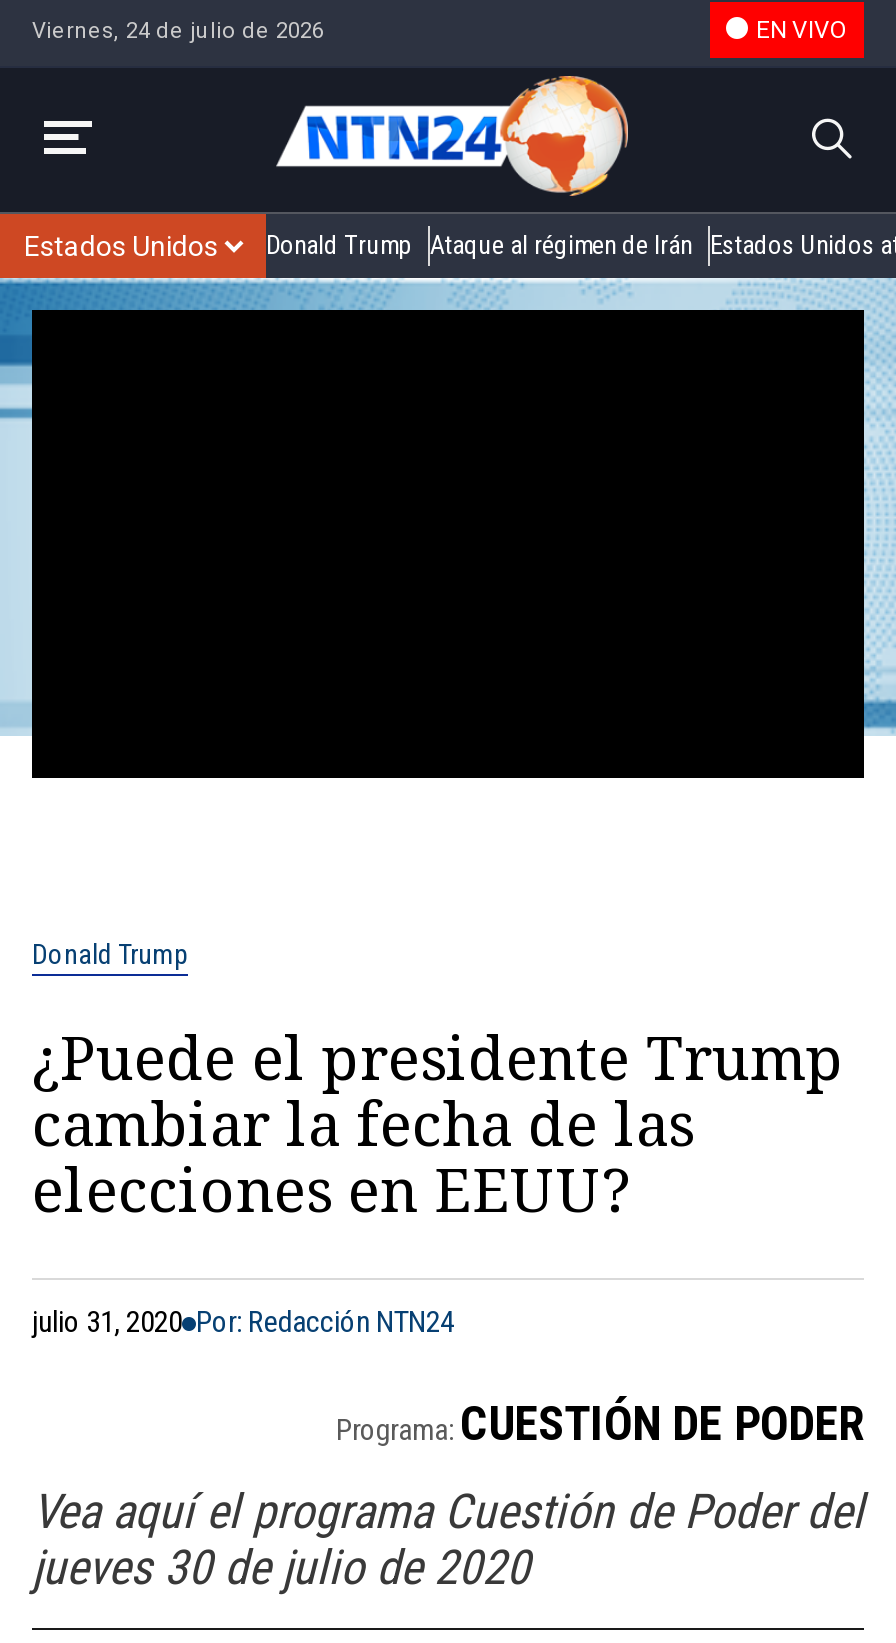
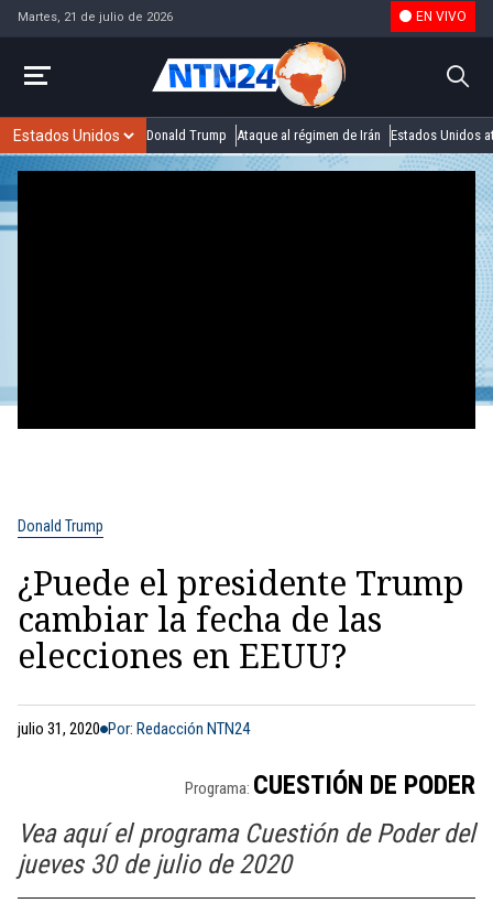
[32,17,324,43] Viernes, 24 de julio de 2026 -> [18,9,173,24] Martes, 21 de julio de 2026

